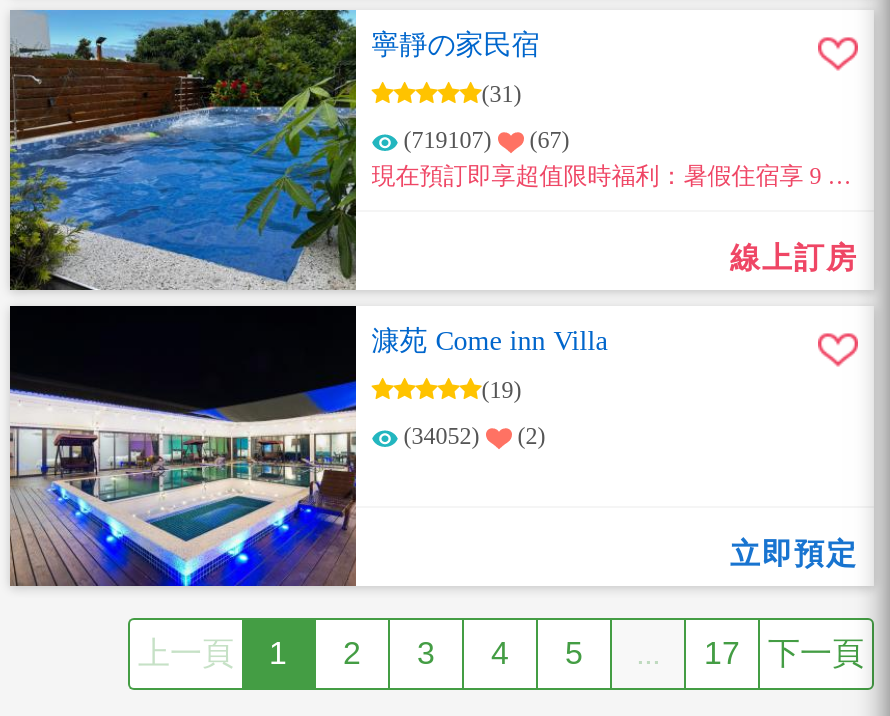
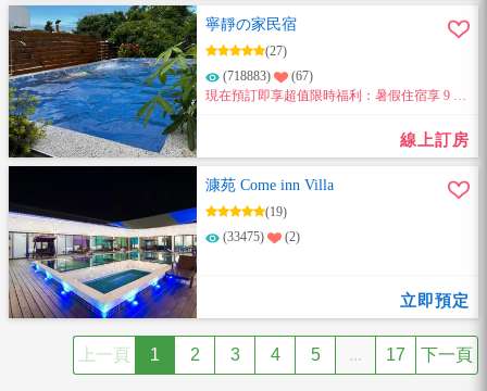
[482,80,522,108] (31) -> [265,44,287,59] (27)
[404,126,570,154] (719107) (67) -> [223,69,313,84] (718883) (67)
[404,422,546,450] (34052) (2) -> [223,229,300,244] (33475) (2)

